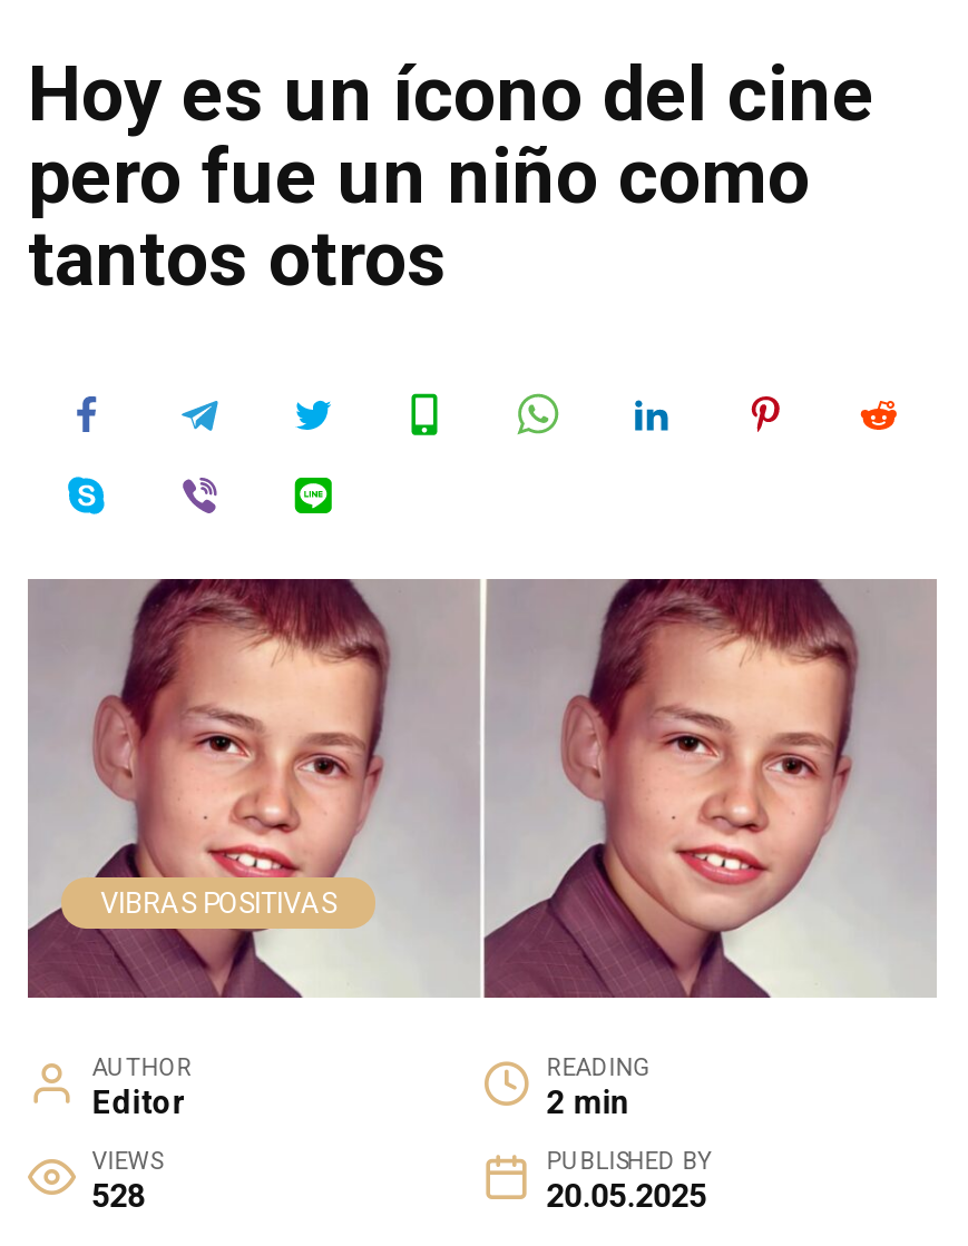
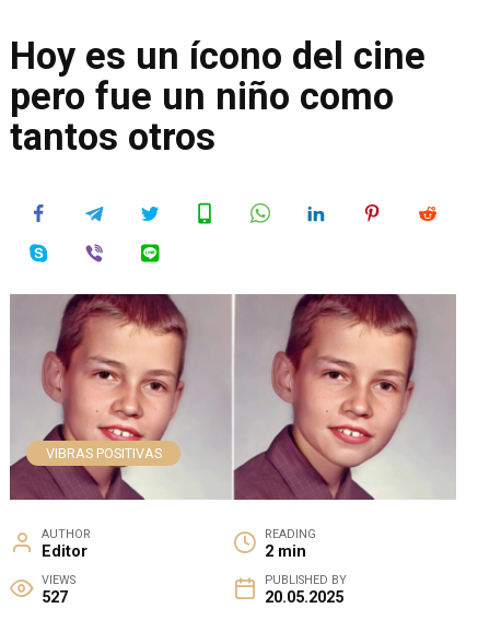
[92,1177,145,1215] 528 -> [41,588,68,606] 527

